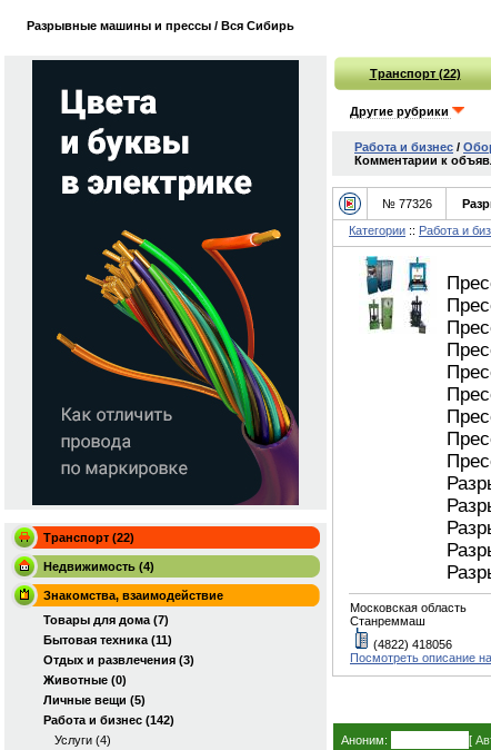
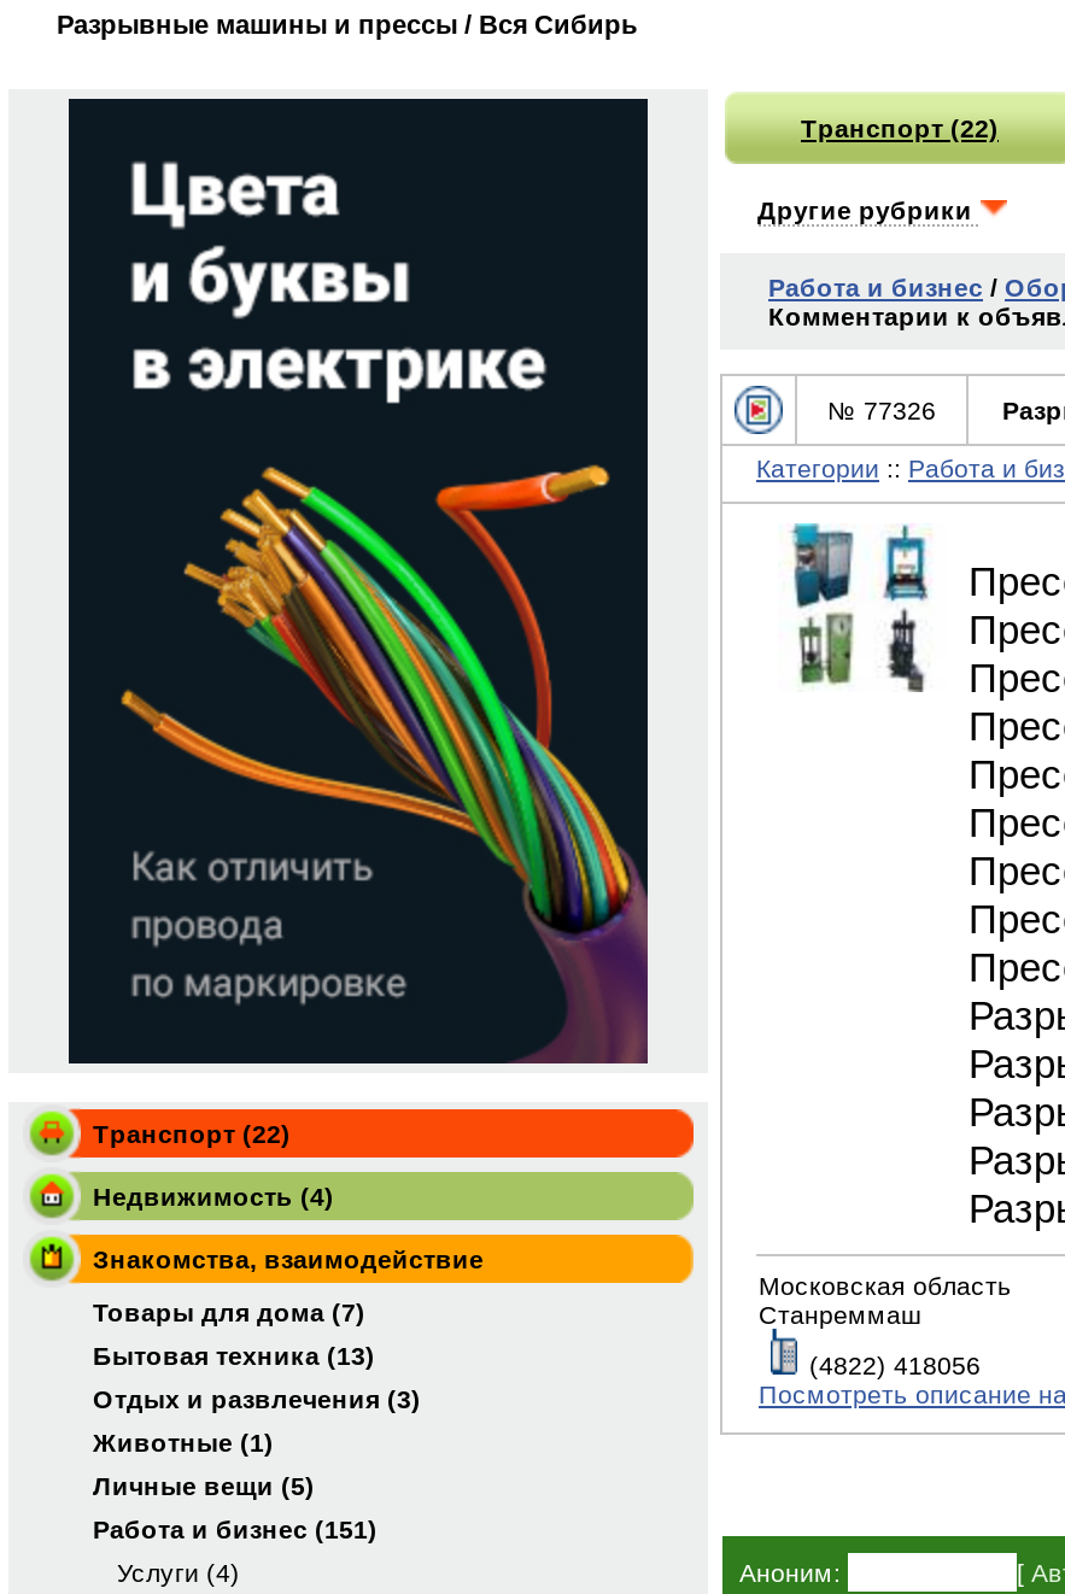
[43,633,172,646] Бытовая техника (11) -> [93,1340,375,1369] Бытовая техника (13)
[43,673,127,686] Животные (0) -> [93,1427,274,1456] Животные (1)
[43,713,174,726] Работа и бизнес (142) -> [93,1514,378,1543] Работа и бизнес (151)

